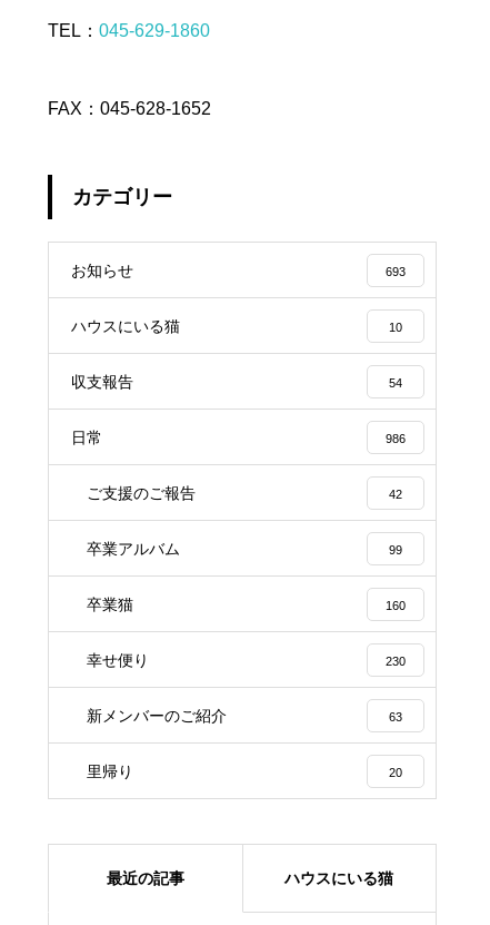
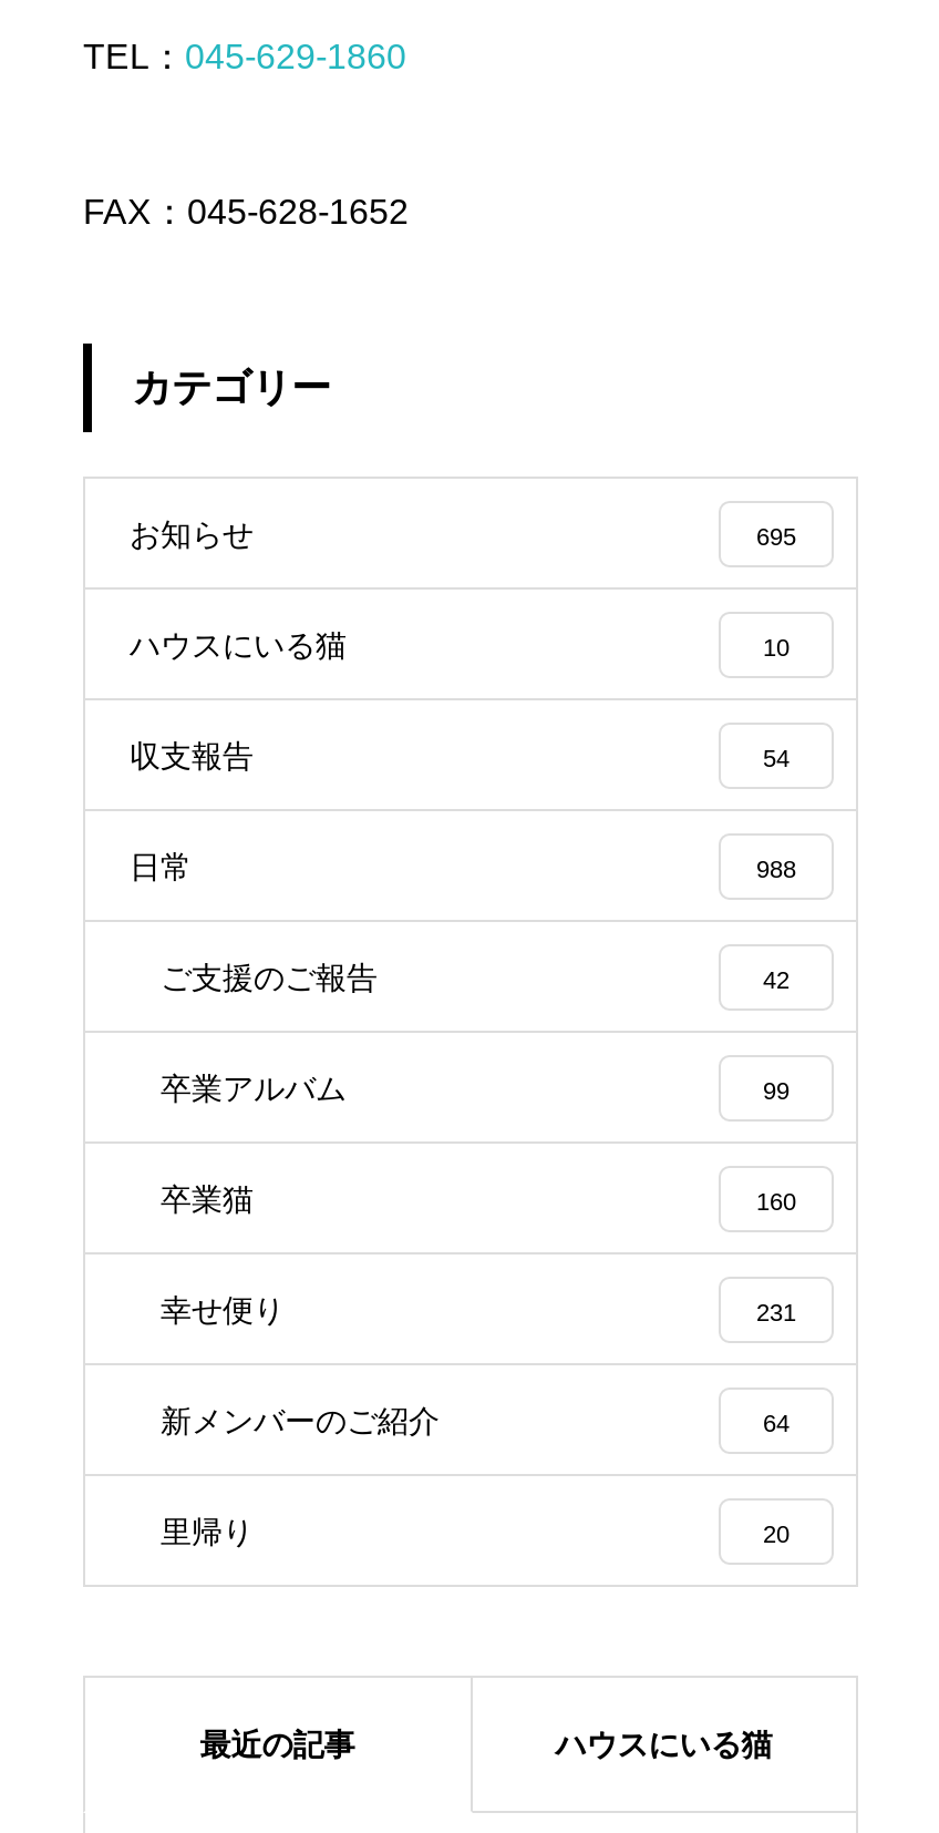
[386,265,406,278] 693 -> [756,523,796,550] 695
[386,432,406,445] 986 -> [756,856,796,882] 988
[386,655,406,668] 230 -> [756,1299,796,1325] 231
[389,710,402,724] 63 -> [763,1410,790,1436] 64

